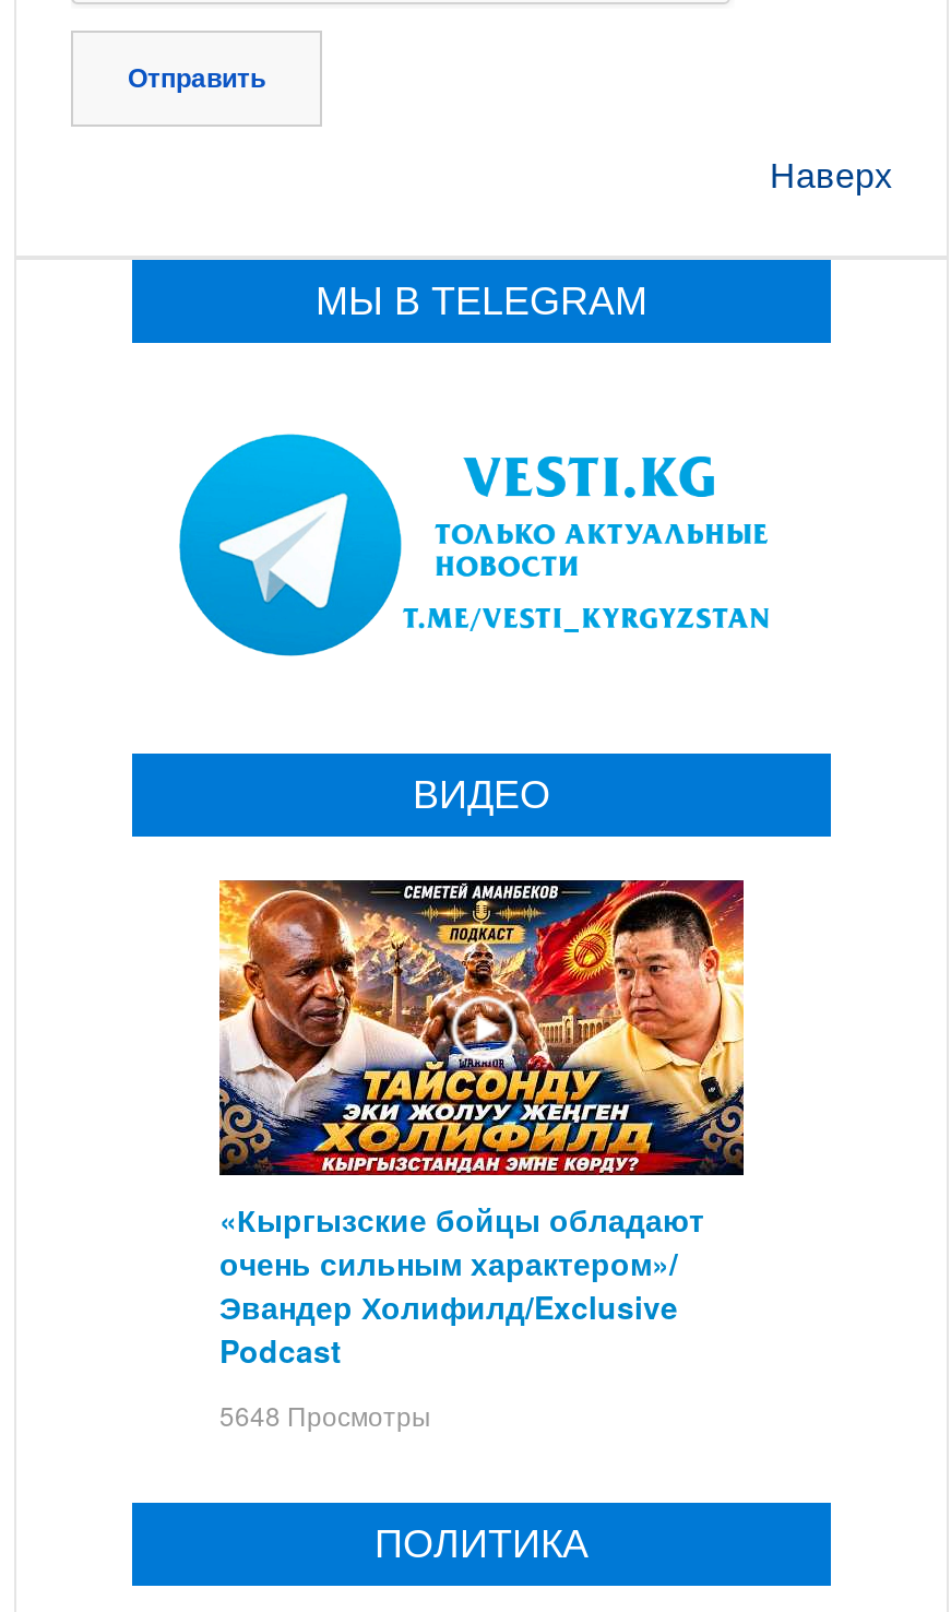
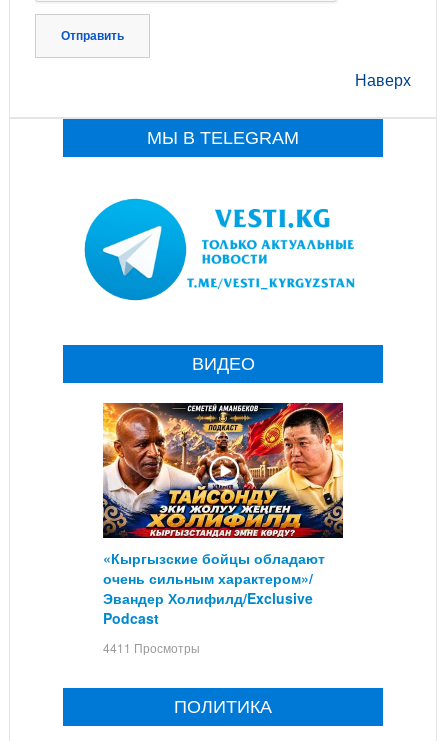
[219,1395,431,1432] 5648 Просмотры -> [103,638,200,655] 4411 Просмотры

